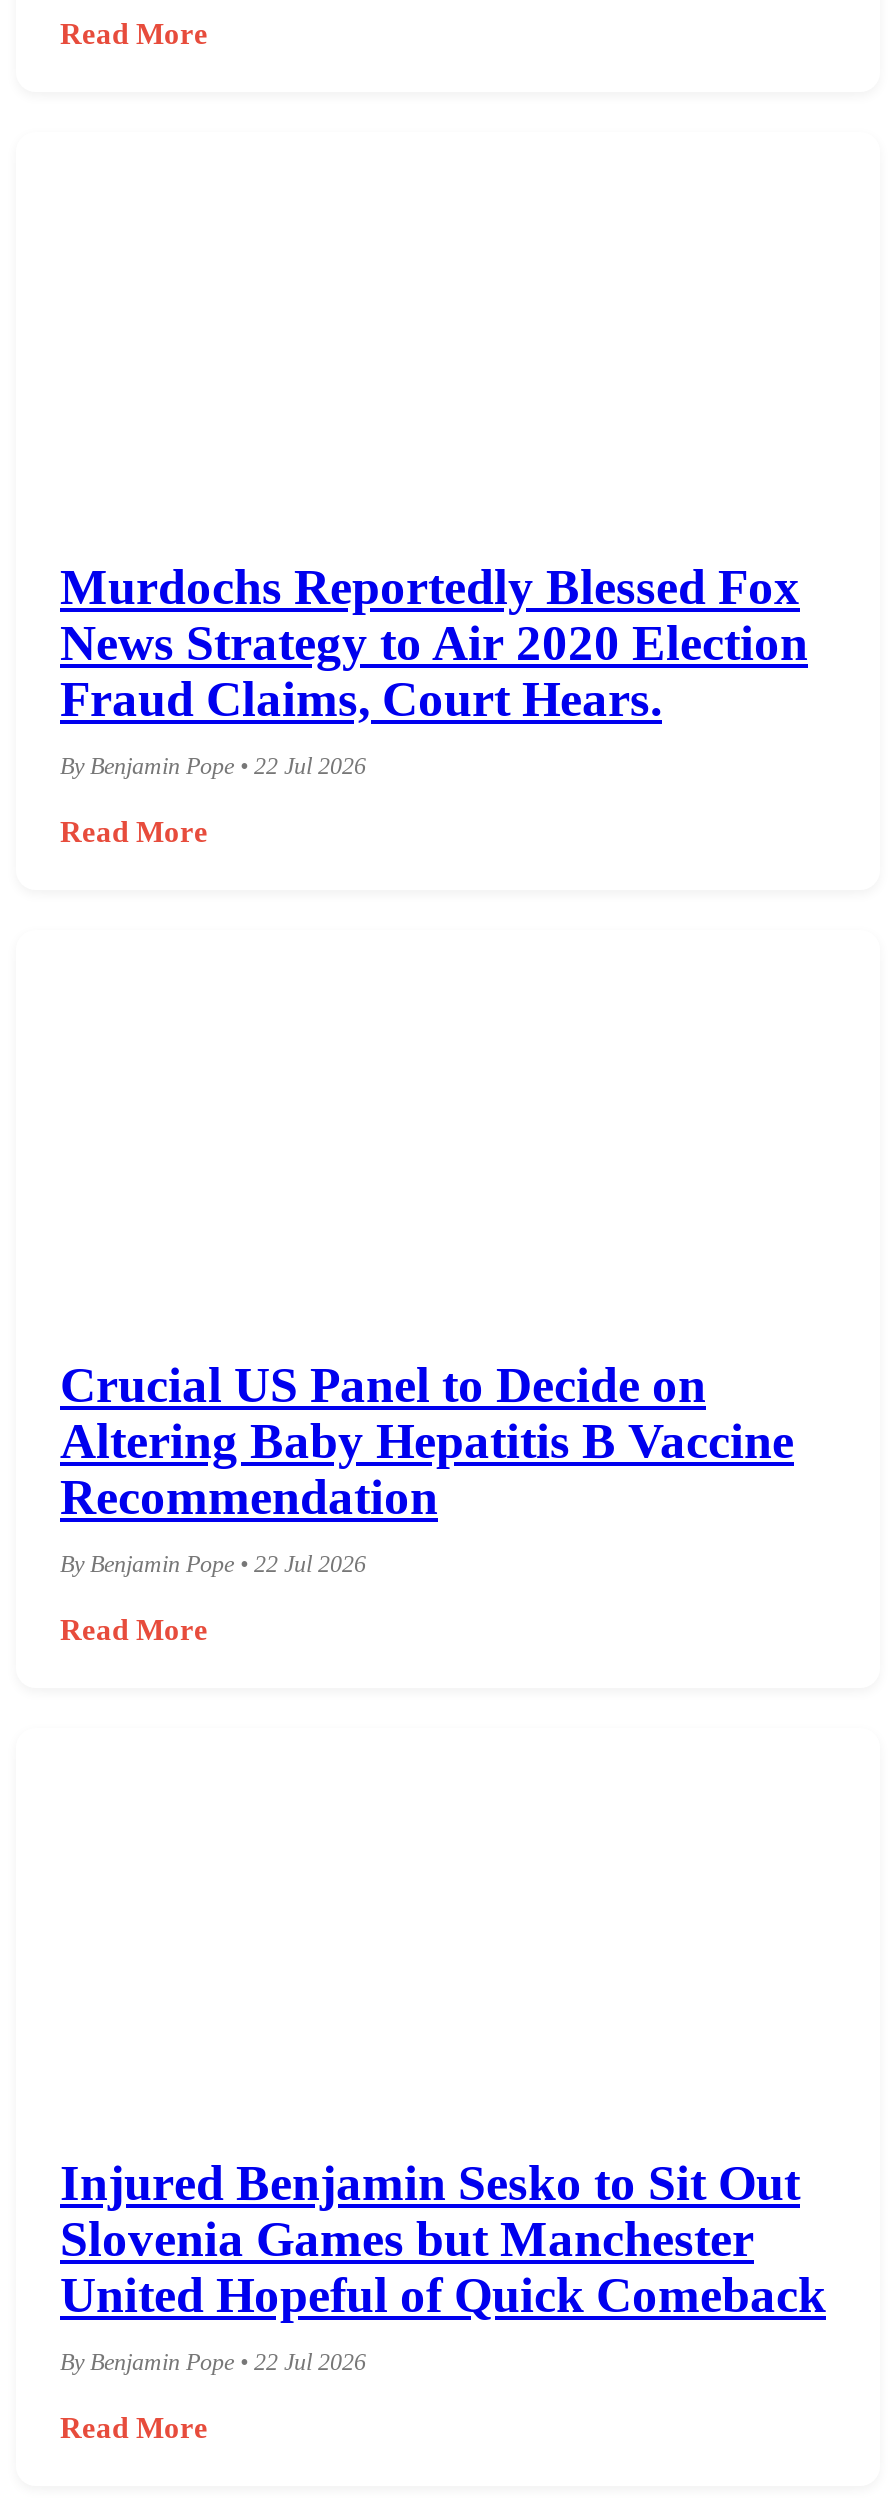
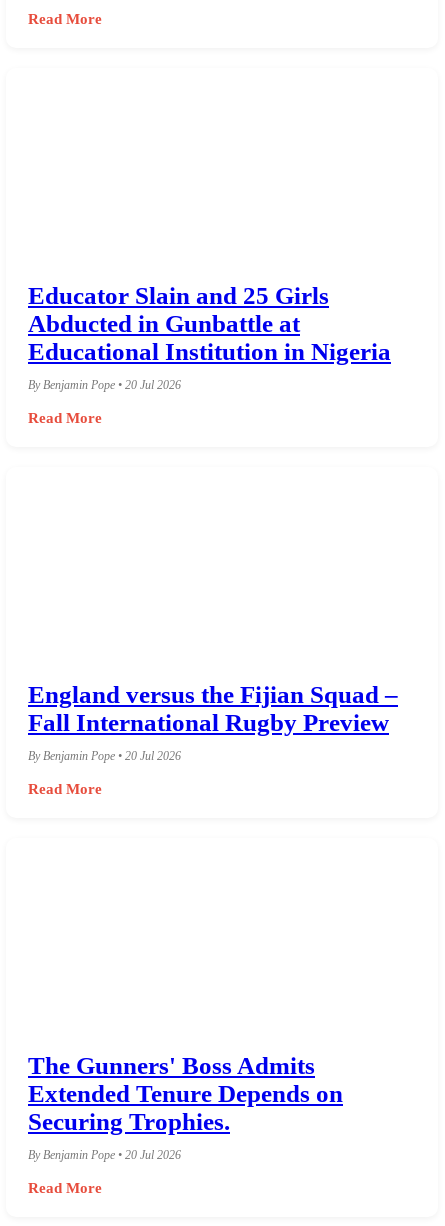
[60,561,808,727] Murdochs Reportedly Blessed Fox | News Strategy to Air 2020 Election | Fraud Claims, Court Hears. -> [28,282,391,365] Educator Slain and 25 Girls | Abducted in Gunbattle at | Educational Institution in Nigeria
[60,753,366,781] By Benjamin Pope • 22 Jul 2026 -> [28,378,181,392] By Benjamin Pope • 20 Jul 2026
[60,1359,794,1525] Crucial US Panel to Decide on | Altering Baby Hepatitis B Vaccine | Recommendation -> [28,681,398,736] England versus the Fijian Squad – | Fall International Rugby Preview
[60,1551,366,1579] By Benjamin Pope • 22 Jul 2026 -> [28,749,181,763] By Benjamin Pope • 20 Jul 2026
[60,2157,826,2323] Injured Benjamin Sesko to Sit Out | Slovenia Games but Manchester | United Hopeful of Quick Comeback -> [28,1052,343,1135] The Gunners' Boss Admits | Extended Tenure Depends on | Securing Trophies.
[60,2349,366,2377] By Benjamin Pope • 22 Jul 2026 -> [28,1148,181,1162] By Benjamin Pope • 20 Jul 2026

